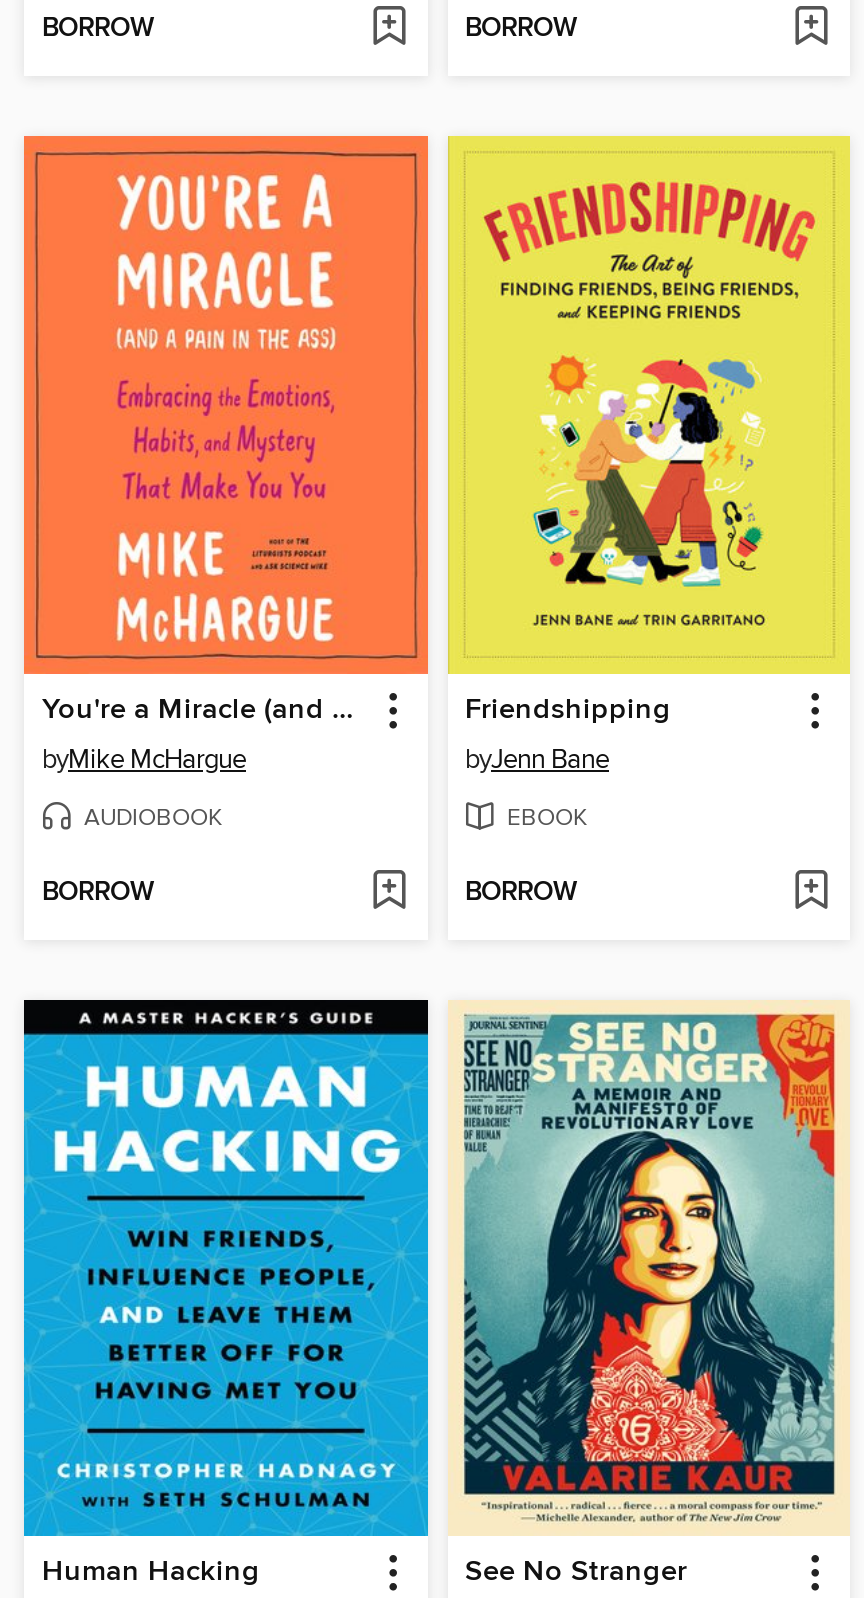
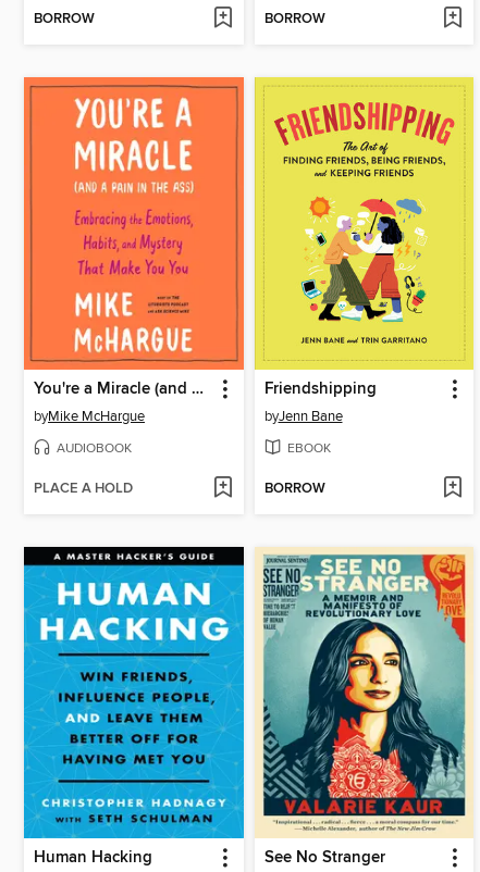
[42,875,154,909] BORROW -> [34,479,133,498] PLACE A HOLD

